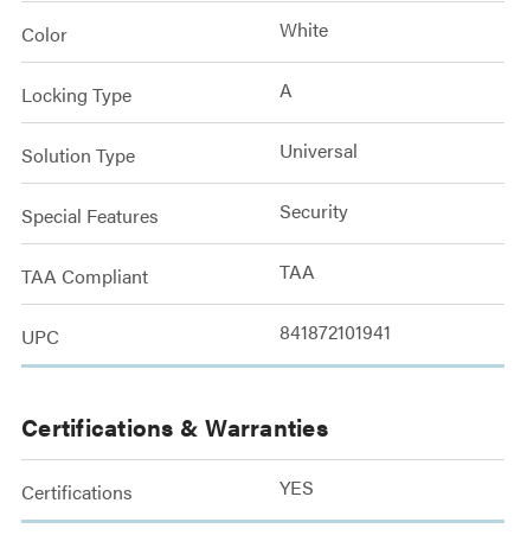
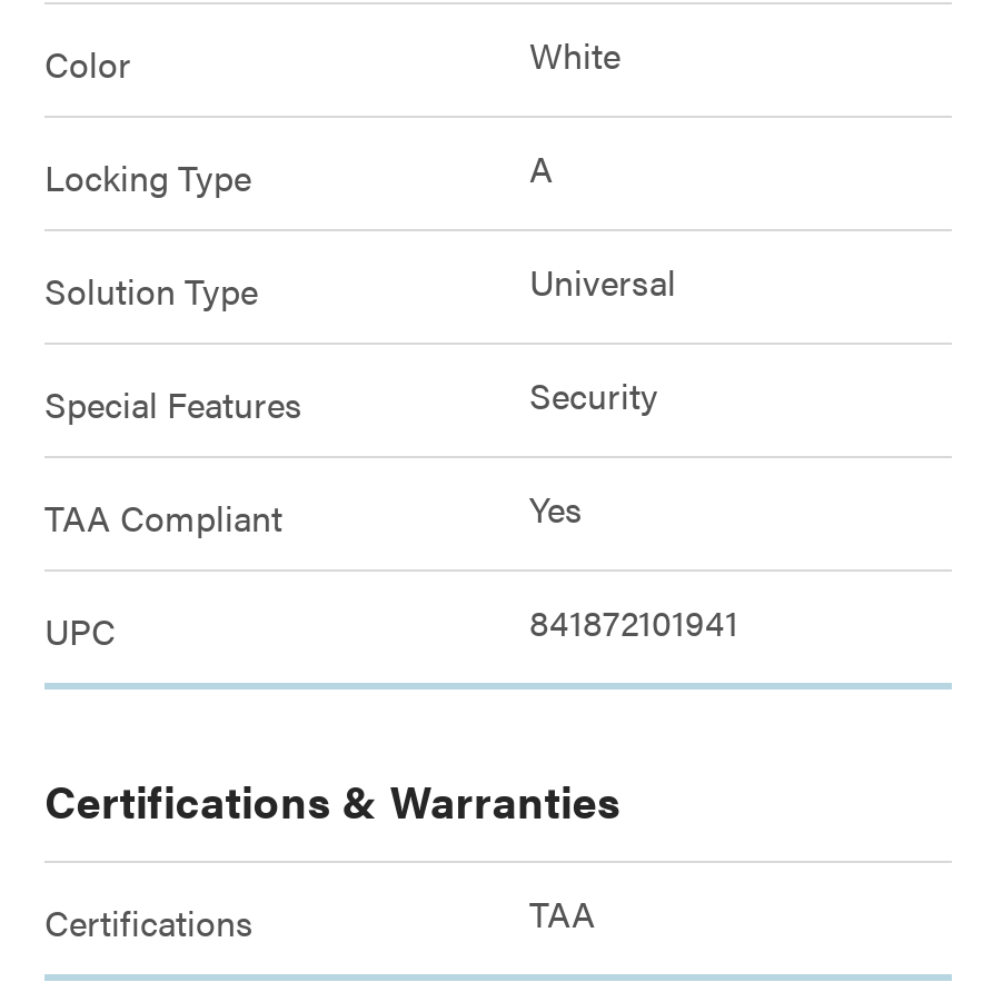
none -> [529,483,583,534] Yes
moved [280,257,315,285] -> [529,887,596,939]: TAA
[280,473,314,501] YES -> none

